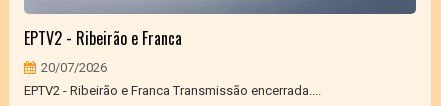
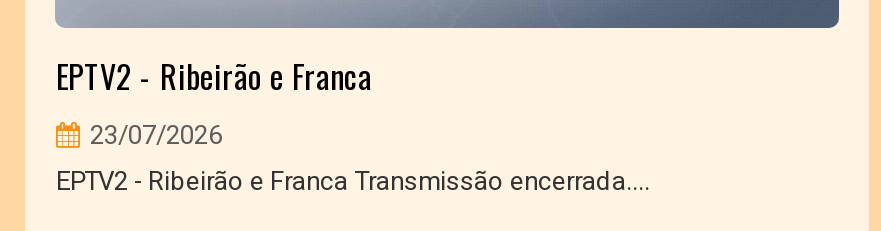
[41,60,107,75] 20/07/2026 -> [90,119,222,149] 23/07/2026

